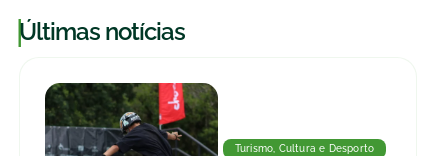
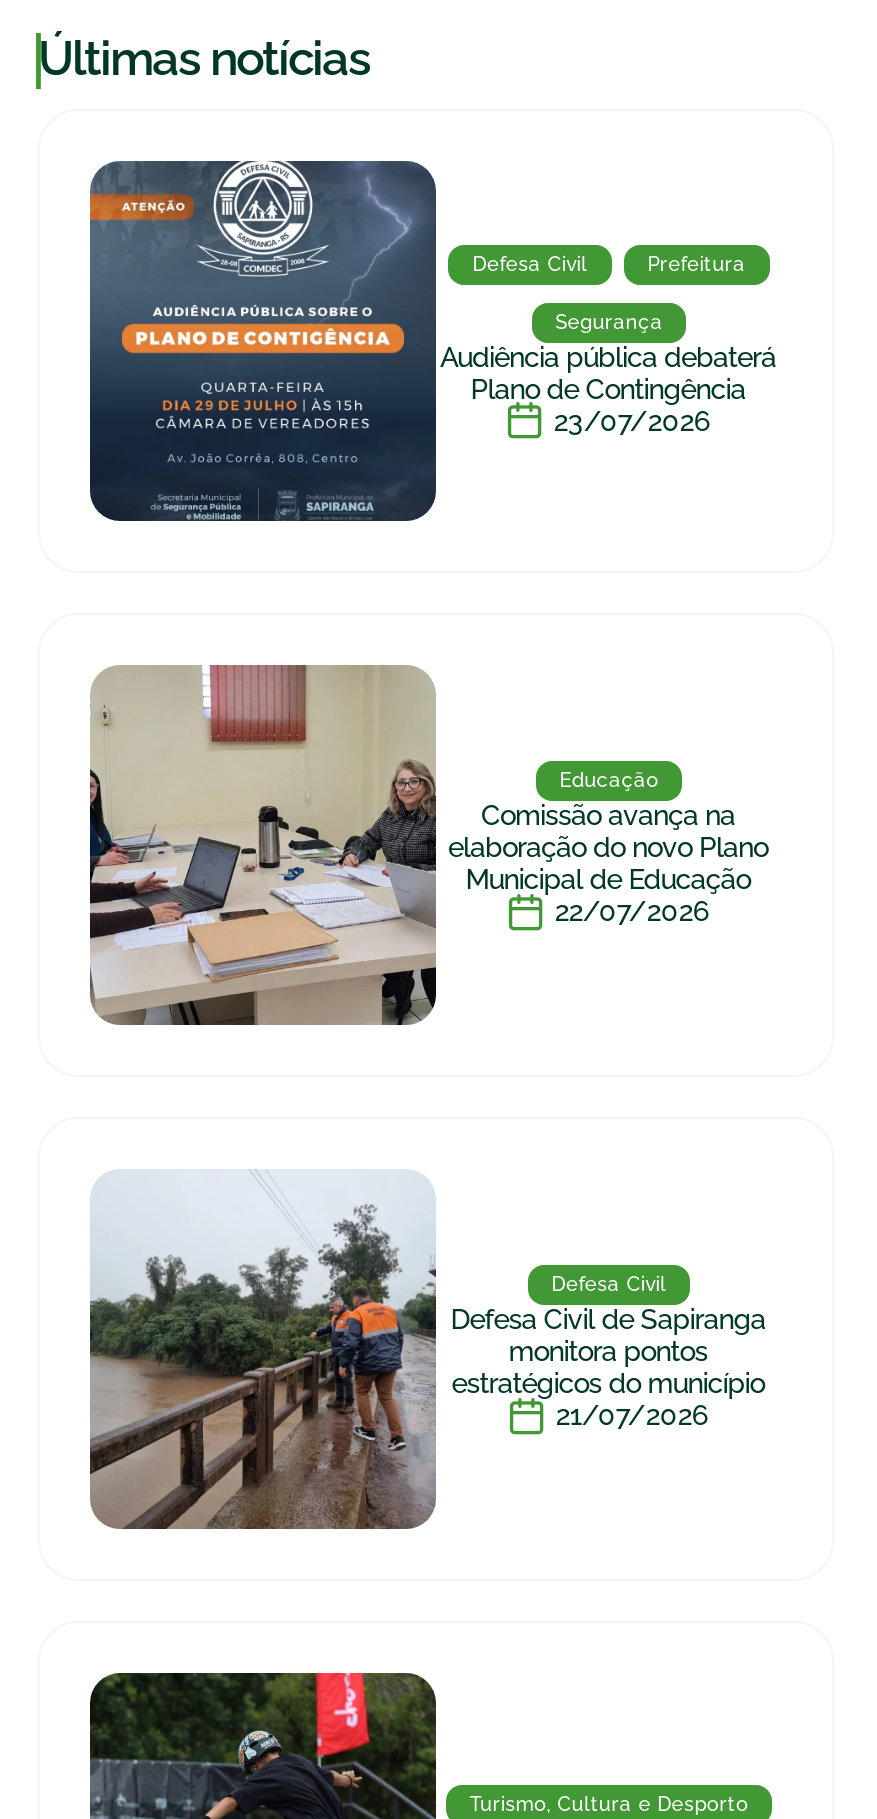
none -> [88,159,776,523] [image] | Defesa Civil | Prefeitura | Segurança | Audiência pública debaterá | Plano de Contingência | 23/07/2026
none -> [88,663,768,1027] [image] | Educação | Comissão avança na | elaboração do novo Plano | Municipal de Educação | 22/07/2026
none -> [90,1171,766,1531] [image] | Defesa Civil | Defesa Civil de Sapiranga | monitora pontos | estratégicos do município | 21/07/2026

